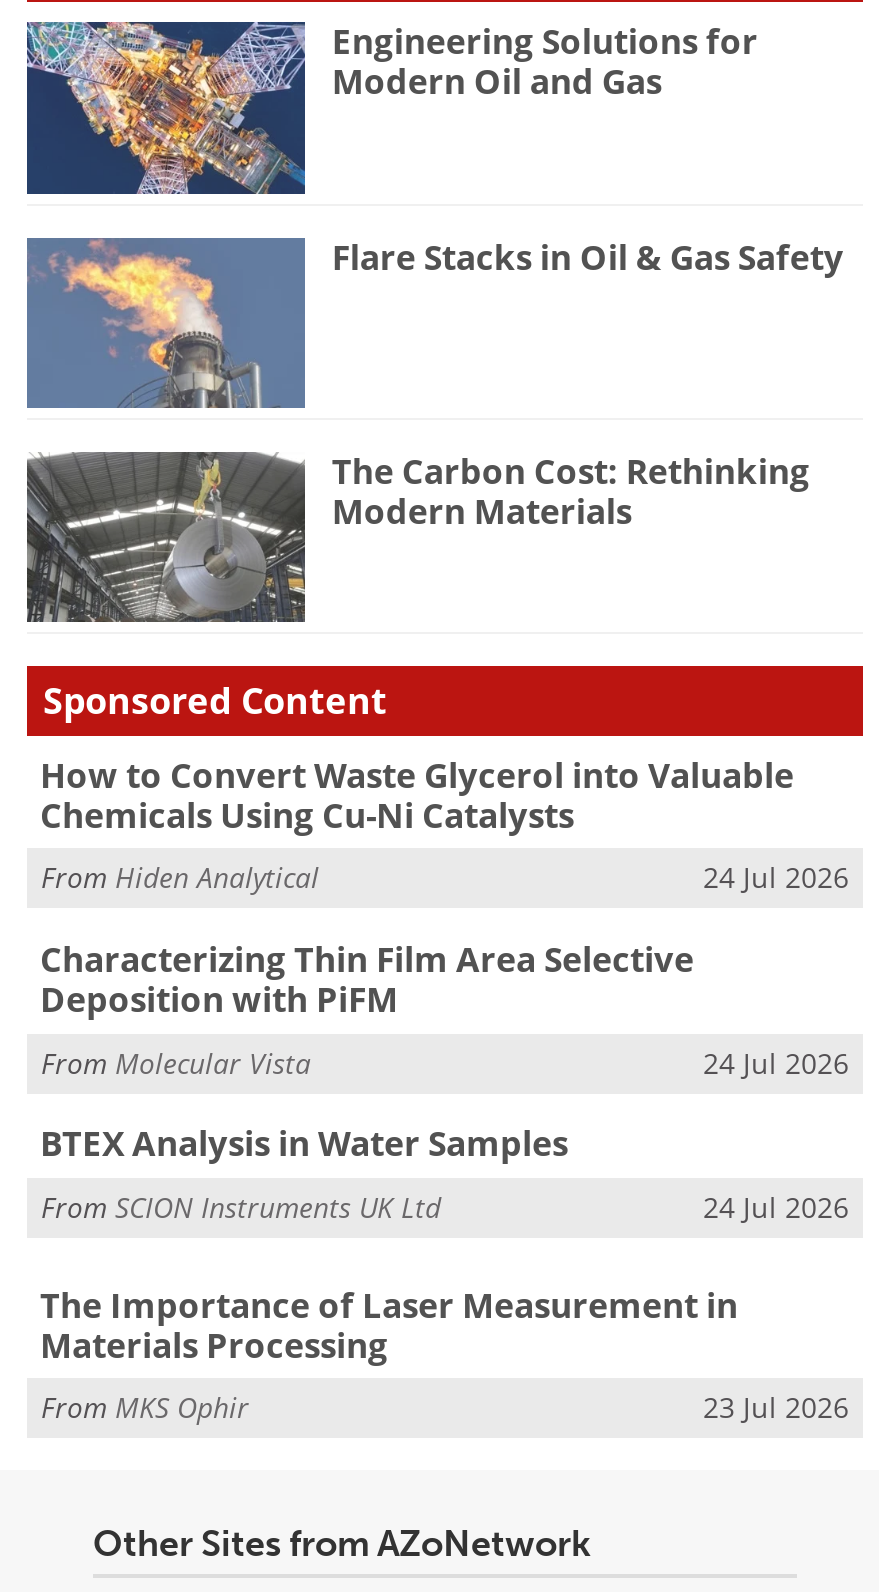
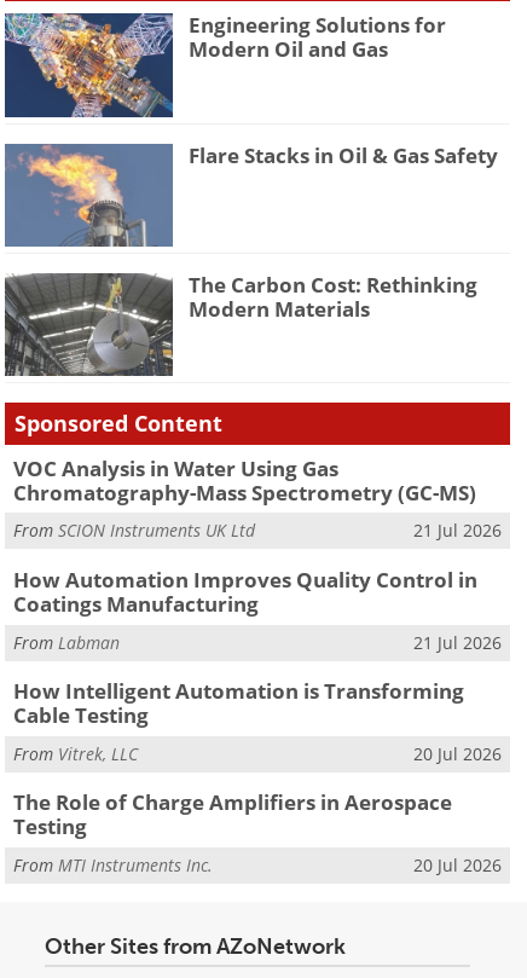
[40,752,849,1166] How to Convert Waste Glycerol into Valuable | Chemicals Using Cu-Ni Catalysts | From Hiden Analytical | 24 Jul 2026 | Characterizing Thin Film Area Selective | Deposition with PiFM | From Molecular Vista | 24 Jul 2026 | BTEX Analysis in Water Samples -> [13,455,476,507] VOC Analysis in Water Using Gas | Chromatography-Mass Spectrometry (GC-MS)
[40,1187,849,1426] 24 Jul 2026 | The Importance of Laser Measurement in | Materials Processing | From MKS Ophir | 23 Jul 2026 -> [13,519,502,876] 21 Jul 2026 | How Automation Improves Quality Control in | Coatings Manufacturing | From Labman | 21 Jul 2026 | How Intelligent Automation is Transforming | Cable Testing | From Vitrek, LLC | 20 Jul 2026 | The Role of Charge Amplifiers in Aerospace | Testing | From MTI Instruments Inc. | 20 Jul 2026
moved [41,1187,441,1225] -> [13,519,255,542]: From SCION Instruments UK Ltd

